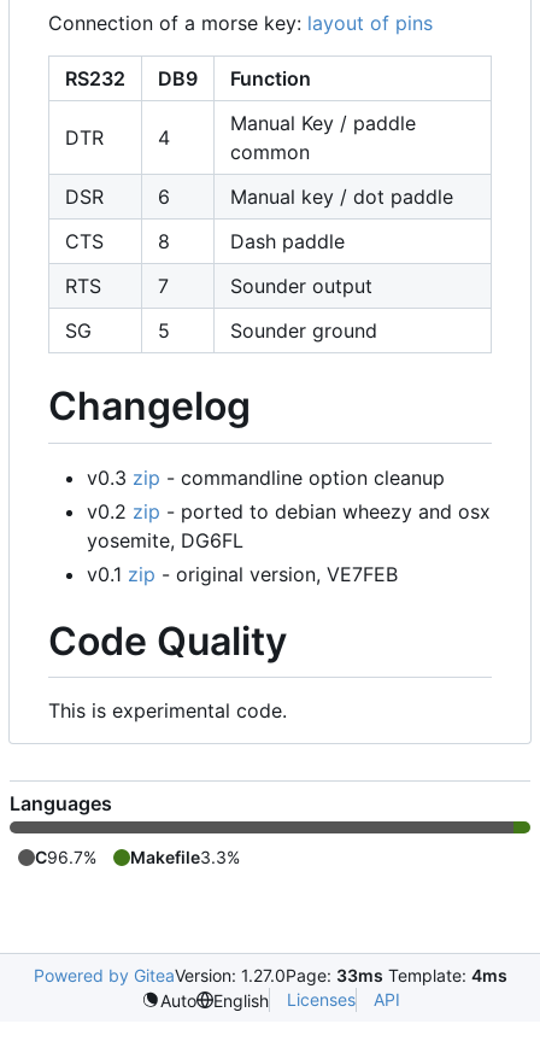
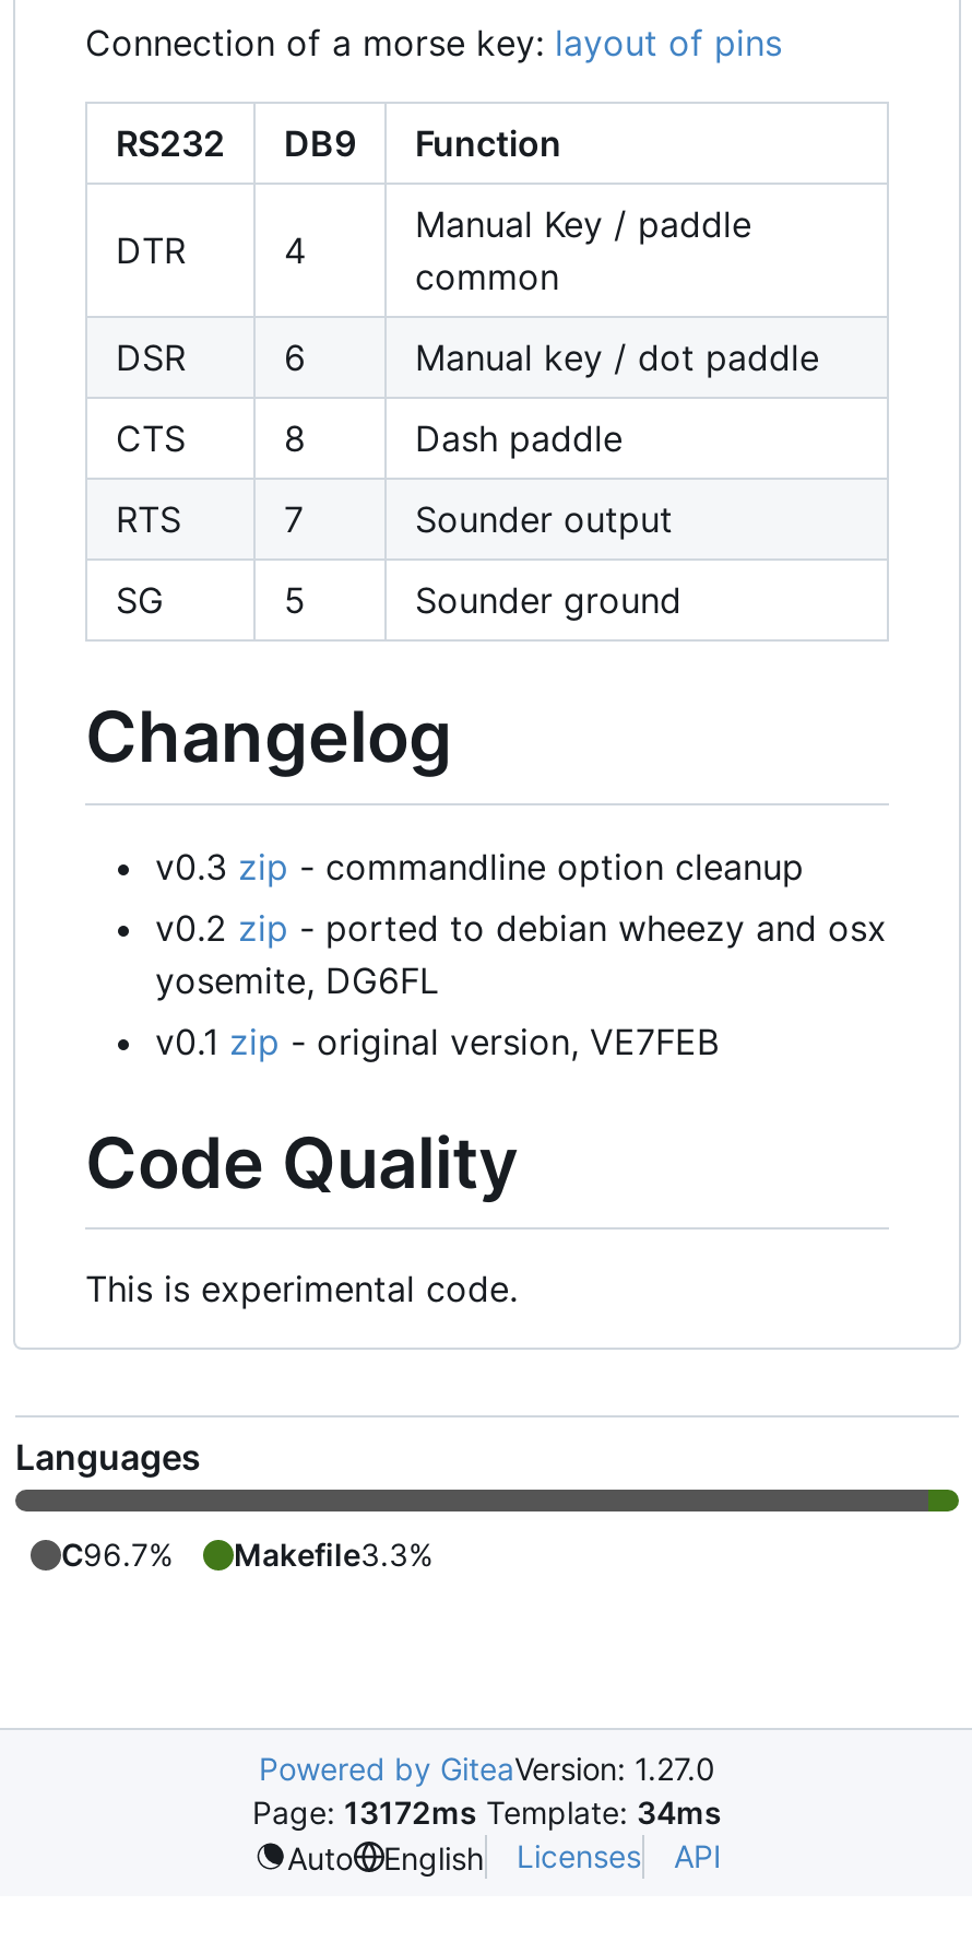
[33,965,507,986] Powered by GiteaVersion: 1.27.0Page: 33ms Template: 4ms -> [252,1750,722,1831] Powered by GiteaVersion: 1.27.0 | Page: 13172ms Template: 34ms

